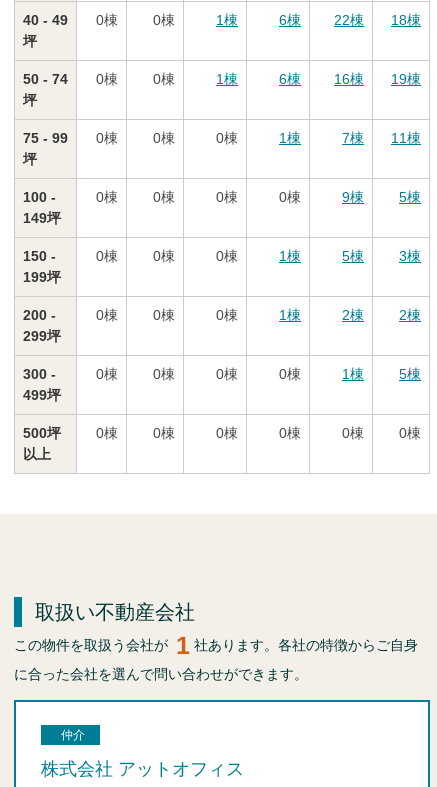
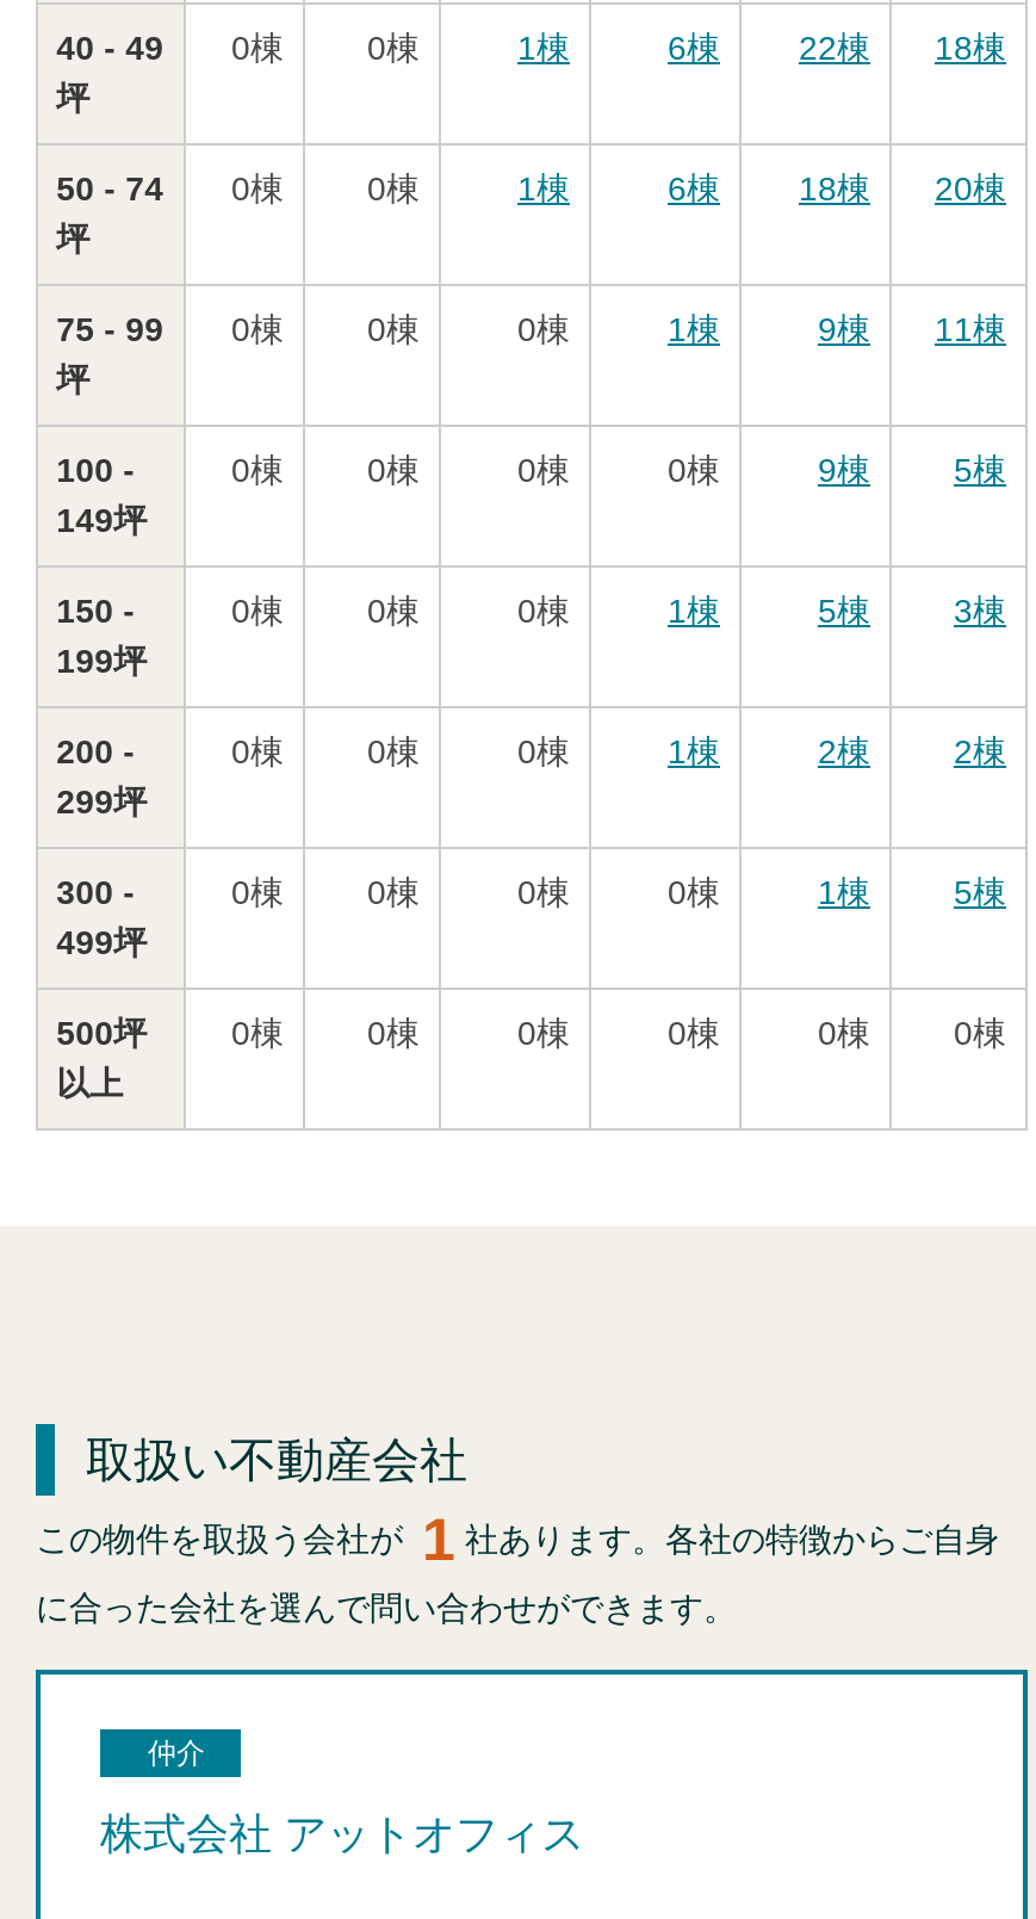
[334,71,364,87] 16棟 -> [799,169,870,208] 18棟
[391,71,421,87] 19棟 -> [935,169,1006,208] 20棟
[342,130,421,146] 7棟 11棟 -> [818,310,1006,348] 9棟 11棟

